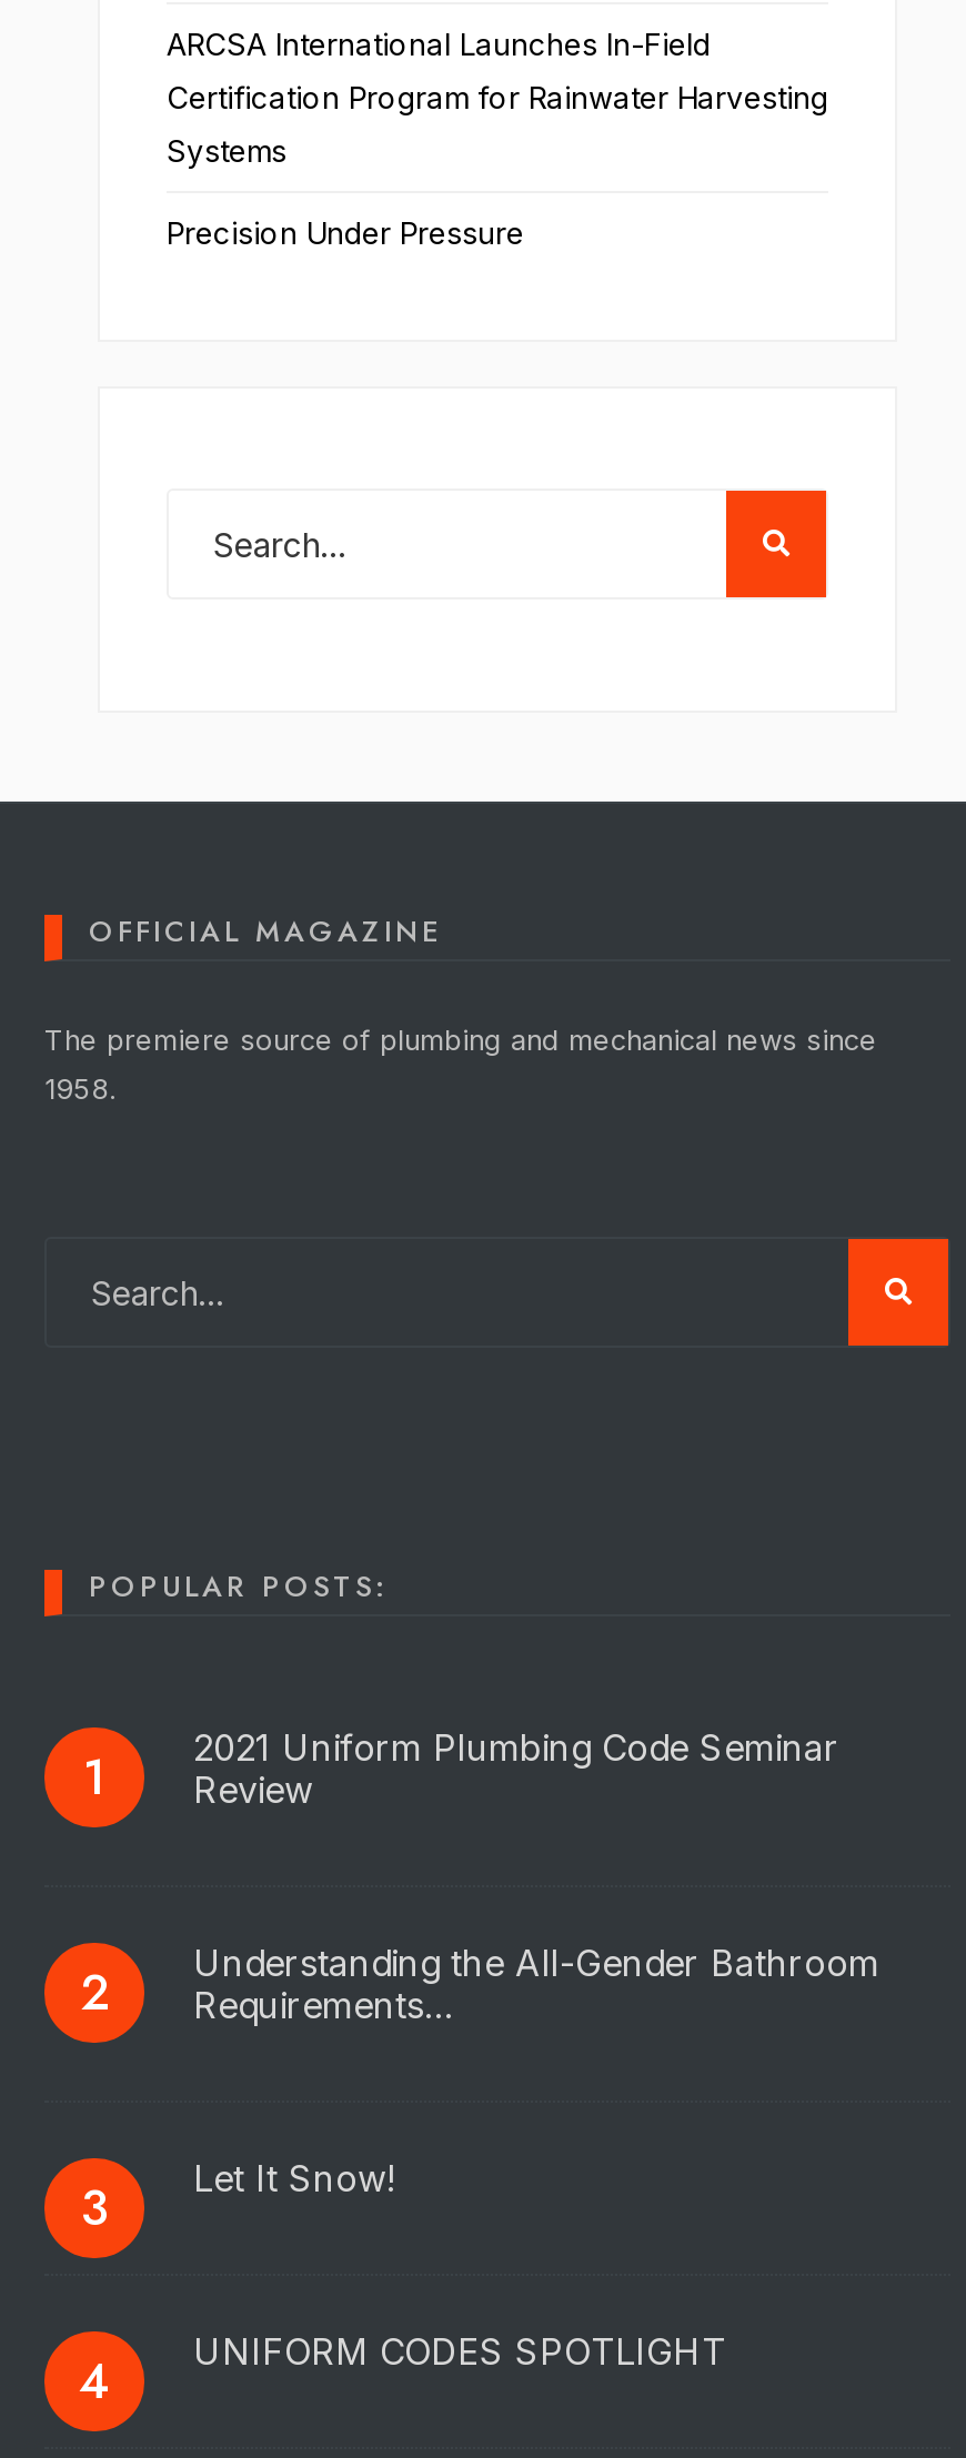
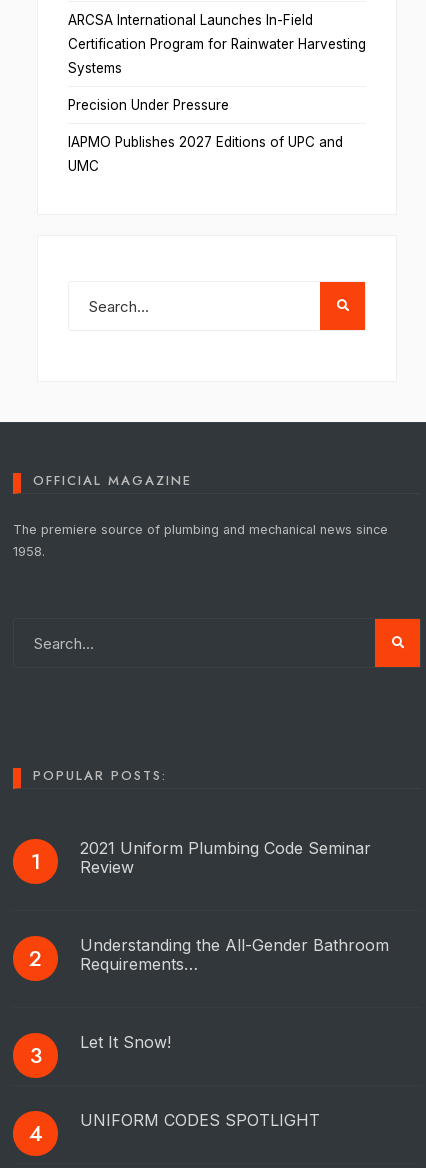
none -> [68,134,343,174] IAPMO Publishes 2027 Editions of UPC and | UMC

